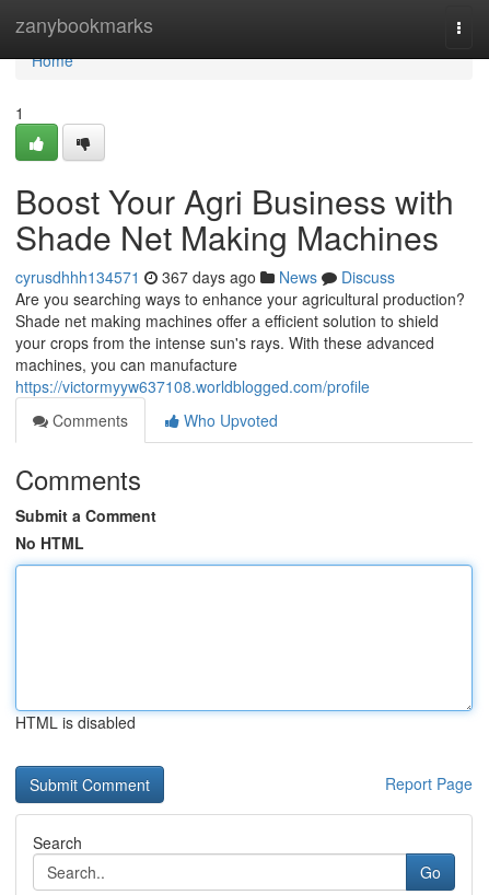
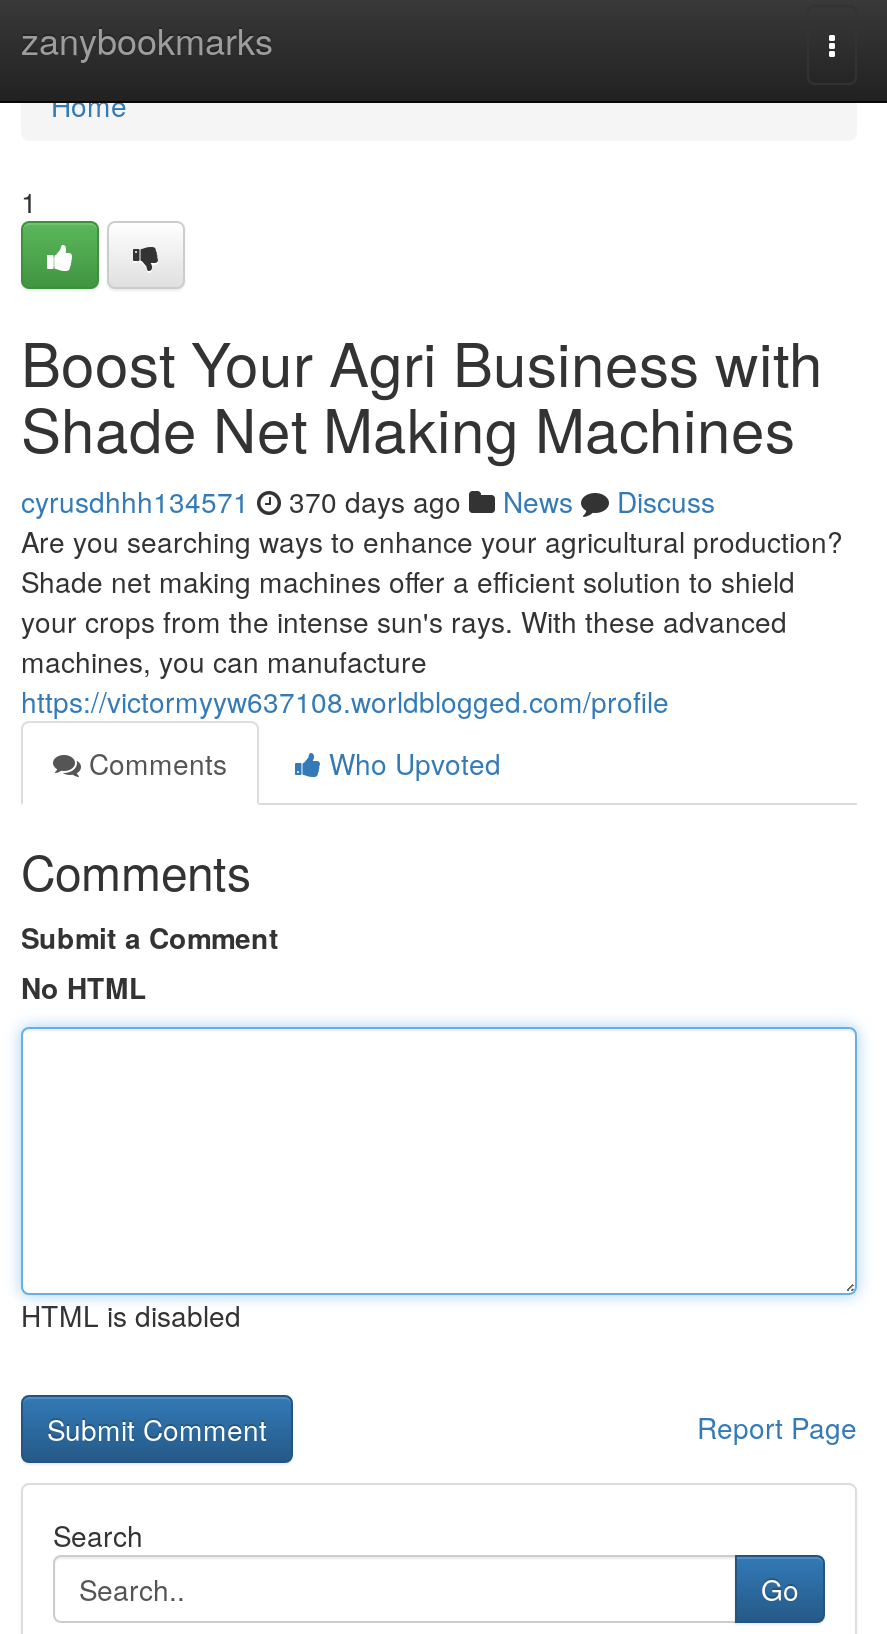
[15,266,395,288] cyrusdhhh134571 367 days ago News Discuss -> [21,481,715,521] cyrusdhhh134571 370 days ago News Discuss

